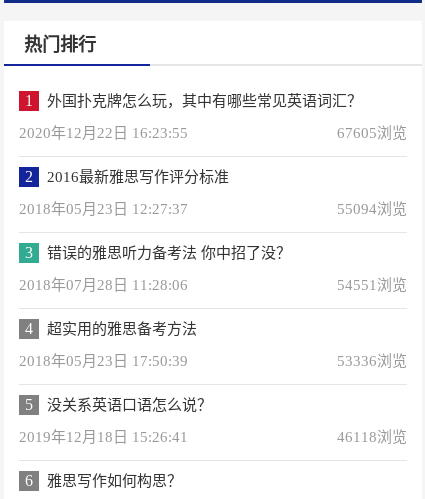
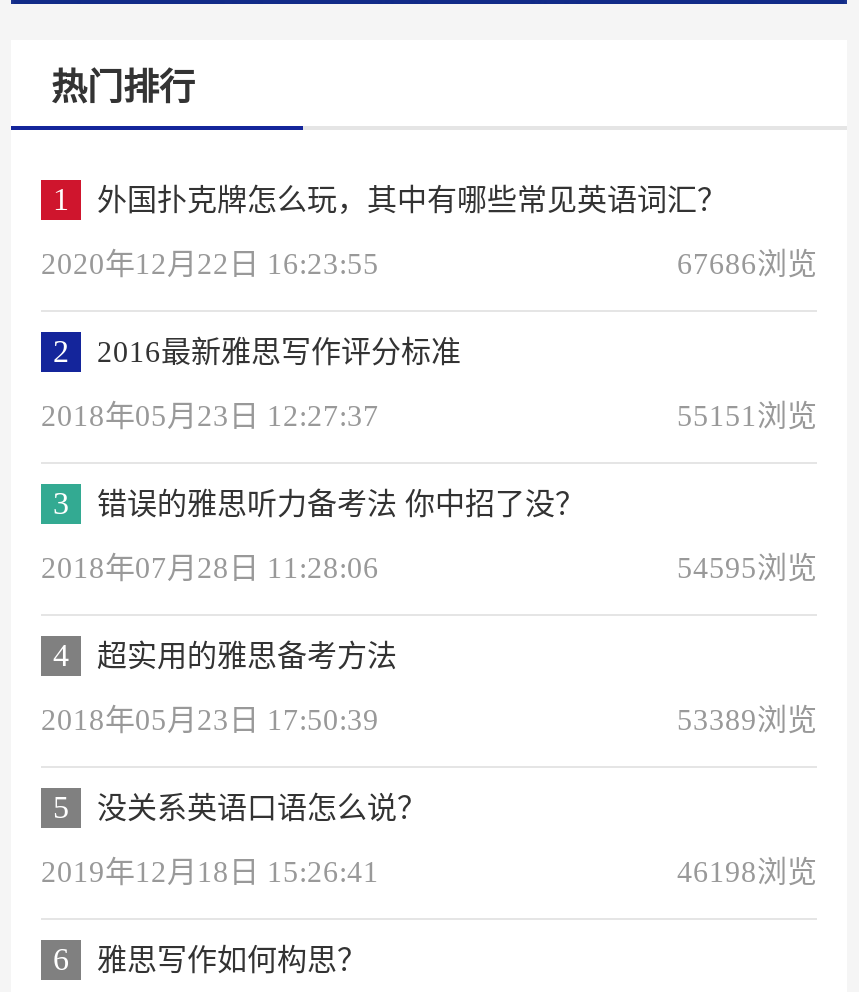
[337,125,407,141] 67605浏览 -> [677,247,817,279] 67686浏览
[337,201,407,217] 55094浏览 -> [677,399,817,431] 55151浏览
[337,277,407,293] 54551浏览 -> [677,551,817,583] 54595浏览
[337,353,407,369] 53336浏览 -> [677,703,817,735] 53389浏览
[337,429,407,445] 46118浏览 -> [677,855,817,887] 46198浏览

